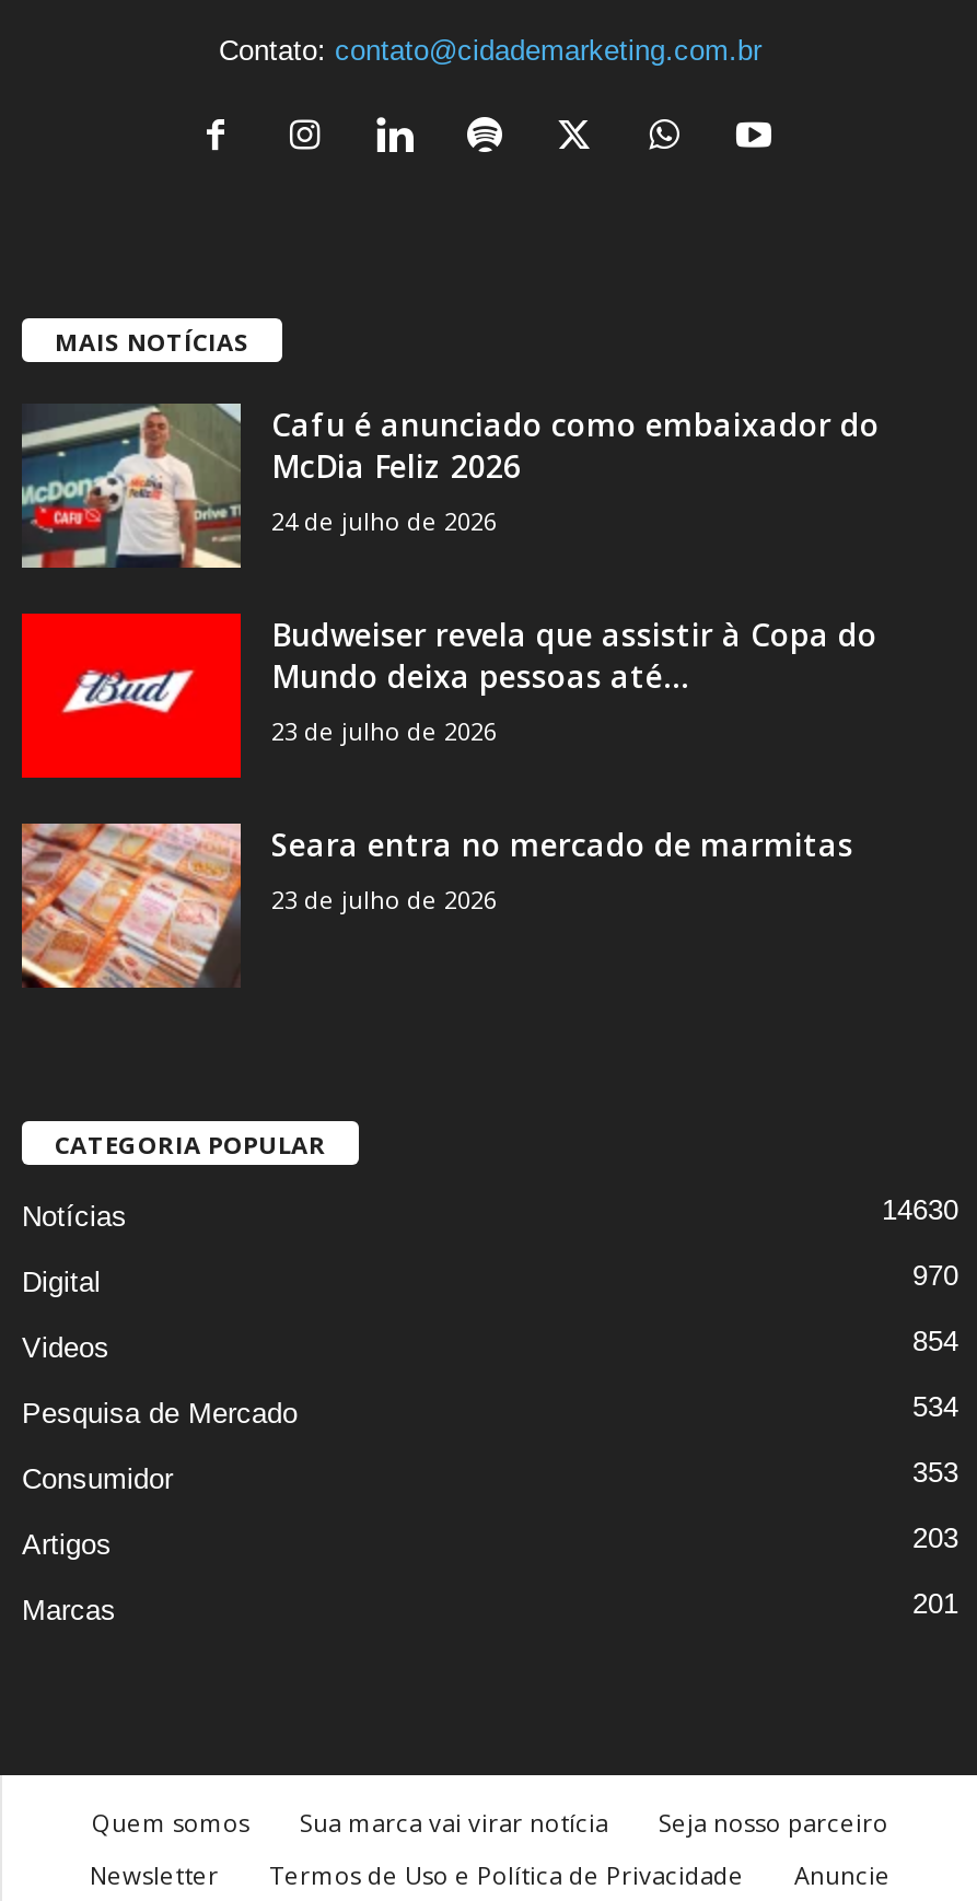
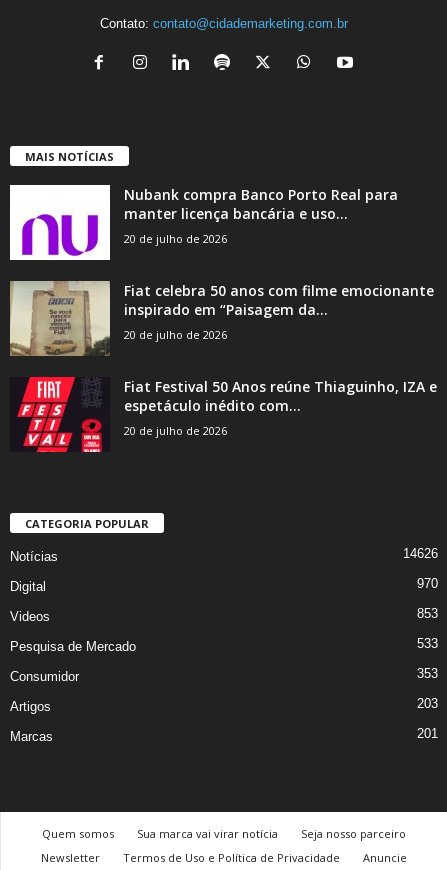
[20,404,880,570] [image] | Cafu é anunciado como embaixador do | McDia Feliz 2026 | 24 de julho de 2026 -> [9,184,398,261] [image] | Nubank compra Banco Porto Real para | manter licença bancária e uso... | 20 de julho de 2026
[20,611,877,780] [image] | Budweiser revela que assistir à Copa do | Mundo deixa pessoas até... | 23 de julho de 2026 -> [9,280,434,357] [image] | Fiat celebra 50 anos com filme emocionante | inspirado em “Paisagem da... | 20 de julho de 2026
[20,821,853,990] [image] | Seara entra no mercado de marmitas | 23 de julho de 2026 -> [10,376,437,453] [image] | Fiat Festival 50 Anos reúne Thiaguinho, IZA e | espetáculo inédito com... | 20 de julho de 2026
[882,1193,958,1226] 14630 -> [403,546,438,561] 14626
[912,1325,958,1357] 854 -> [417,606,438,621] 853
[912,1390,958,1423] 534 -> [417,636,438,651] 533

